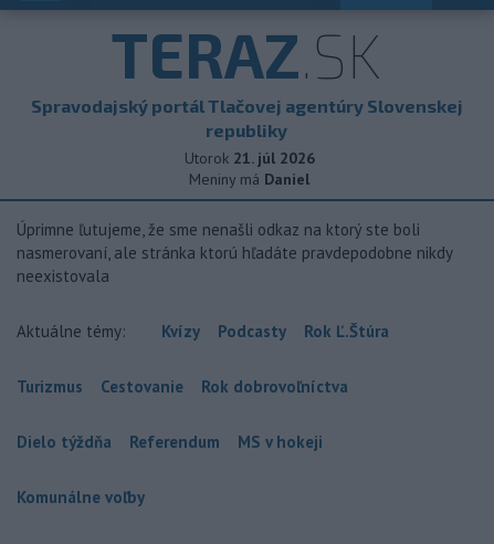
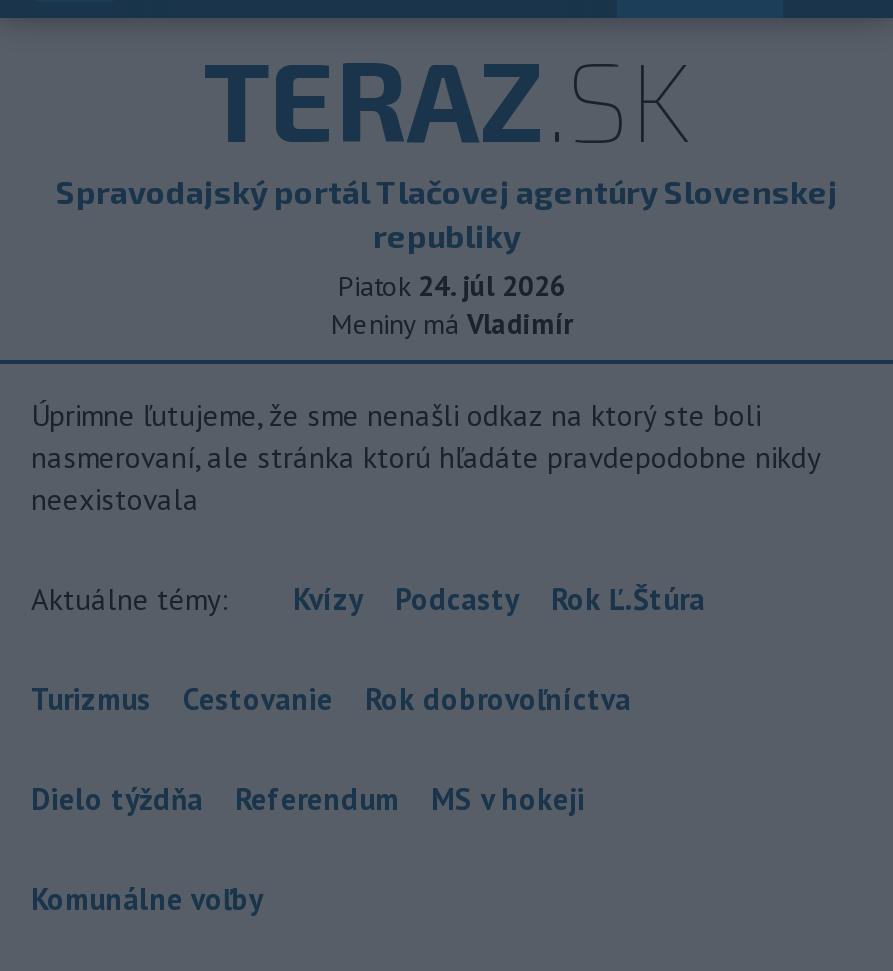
[184,148,314,168] Utorok 21. júl 2026 -> [338,268,566,304] Piatok 24. júl 2026
[189,169,309,189] Meniny má Daniel -> [331,306,573,342] Meniny má Vladimír

